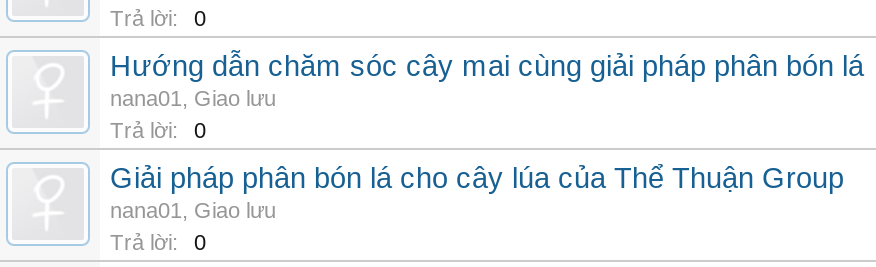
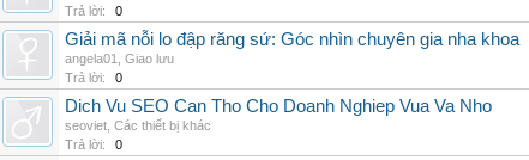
[110,50,864,110] Hướng dẫn chăm sóc cây mai cùng giải pháp phân bón lá | nana01, Giao lưu -> [65,30,519,66] Giải mã nỗi lo đập răng sứ: Góc nhìn chuyên gia nha khoa | angela01, Giao lưu
[110,162,844,222] Giải pháp phân bón lá cho cây lúa của Thể Thuận Group | nana01, Giao lưu -> [65,97,492,133] Dich Vu SEO Can Tho Cho Doanh Nghiep Vua Va Nho | seoviet, Các thiết bị khác

